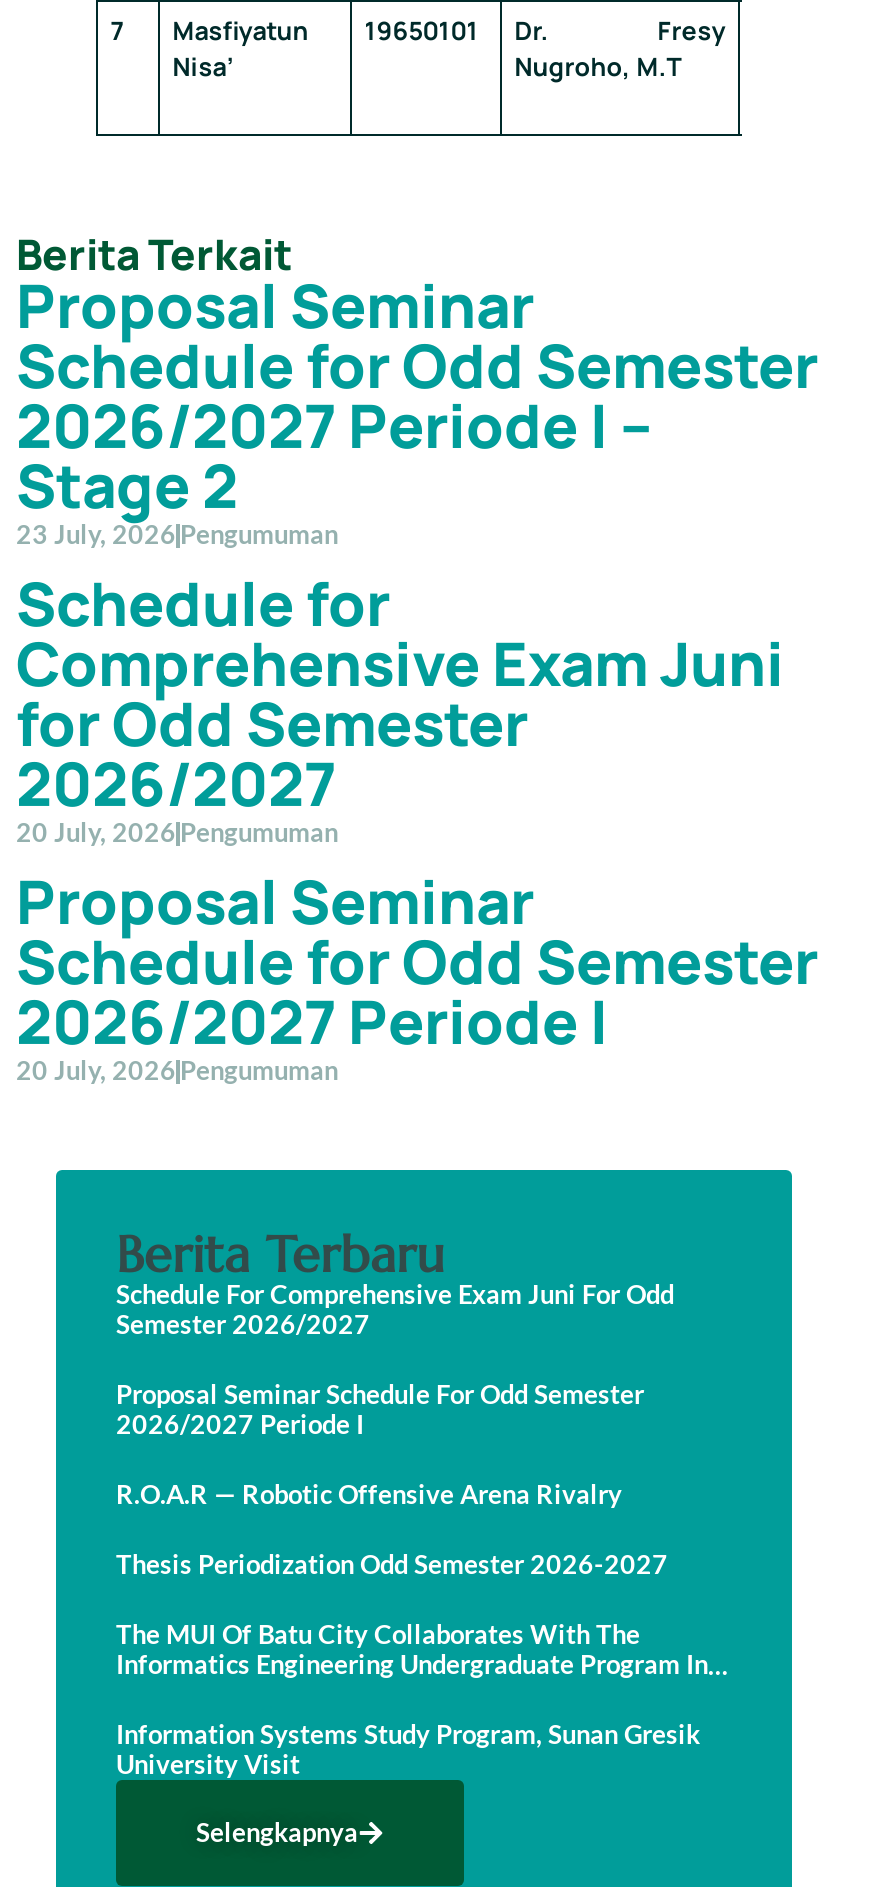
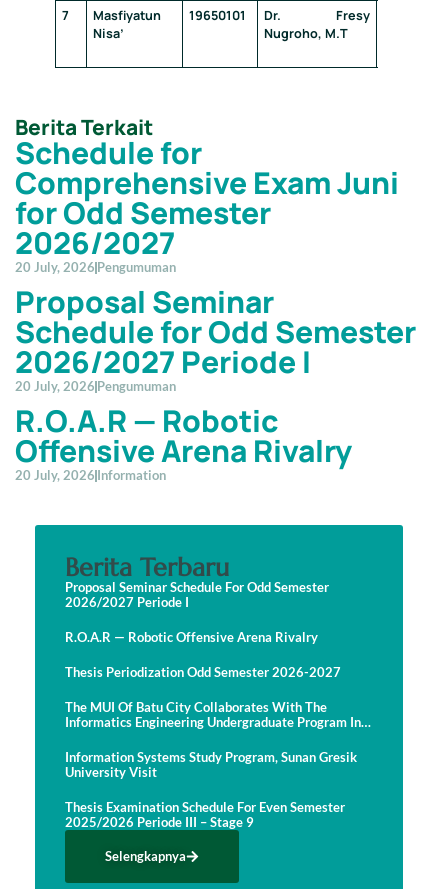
[16,265,818,551] Proposal Seminar | Schedule for Odd Semester | 2026/2027 Periode I – | Stage 2 | 23 July, 2026 Pengumuman -> none
moved [16,563,818,1087] -> [15,132,416,394]: Schedule for | Comprehensive Exam Juni | for Odd Semester | ... | 2026/2027 Periode I | 20 July, 2026 Pengumuman
none -> [15,400,352,483] R.O.A.R — Robotic | Offensive Arena Rivalry | 20 July, 2026 Information
[116,1279,674,1341] Schedule For Comprehensive Exam Juni For Odd | Semester 2026/2027 -> none
moved [116,1379,708,1781] -> [65,579,361,780]: Proposal Seminar Schedule For Odd Semester | 2026/2027 Periode I | R.O.A.R — Robotic Offensive Arena Rivalry | Thesis Periodization Odd Semester 2026-2027 | The MUI Of Batu City Collaborates With The | Informatics Engineering Undergraduate Program In | Information Systems Study Program, Sunan Gresik | University Visit
none -> [65,799,345,830] Thesis Examination Schedule For Even Semester | 2025/2026 Periode III – Stage 9

